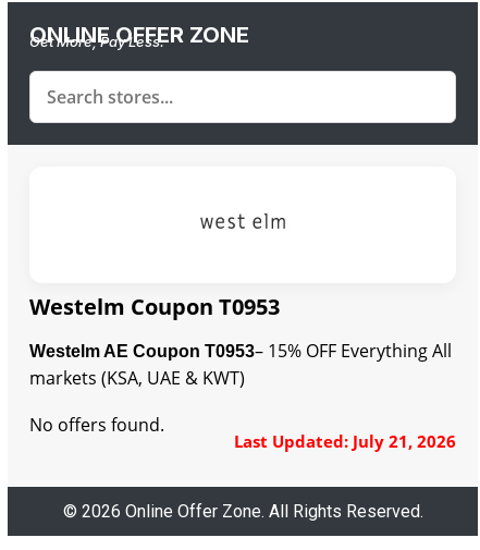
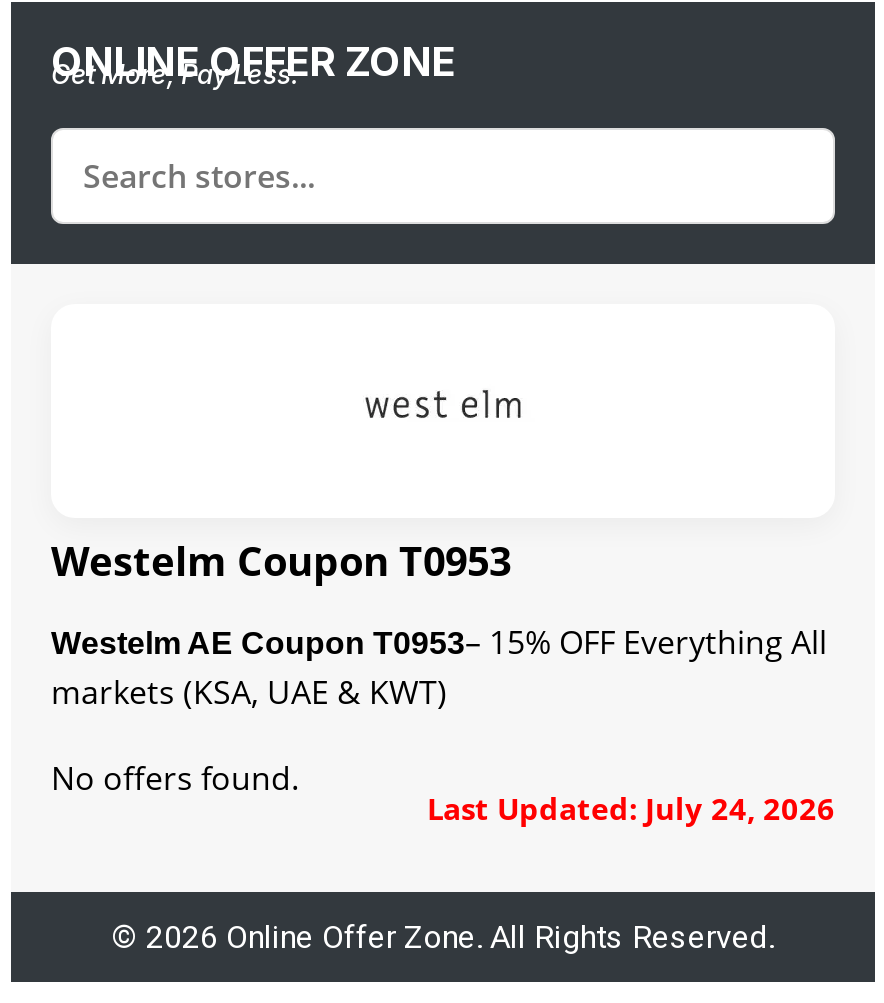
[234,431,456,452] Last Updated: July 21, 2026 -> [427,789,835,829] Last Updated: July 24, 2026

